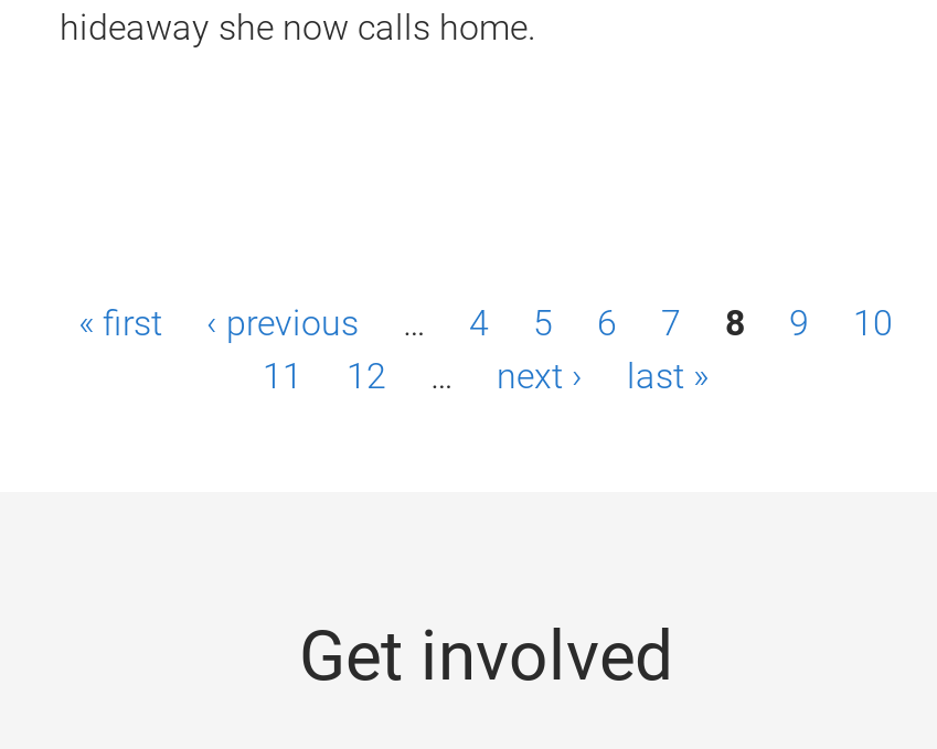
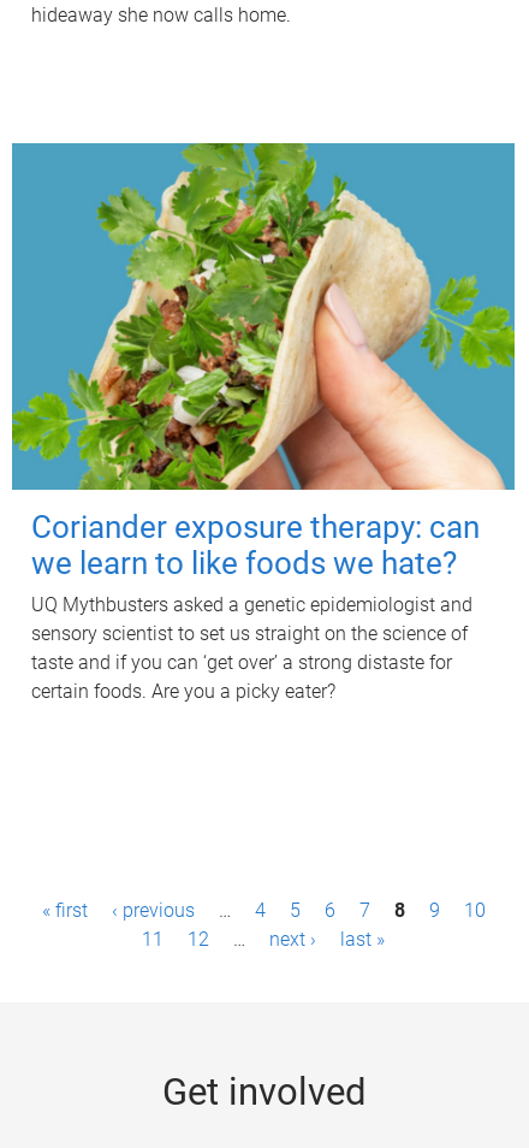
none -> [11,142,516,703] [image] | Coriander exposure therapy: can | we learn to like foods we hate? | UQ Mythbusters asked a genetic epidemiologist and | sensory scientist to set us straight on the science of | taste and if you can ‘get over’ a strong distaste for | certain foods. Are you a picky eater?

